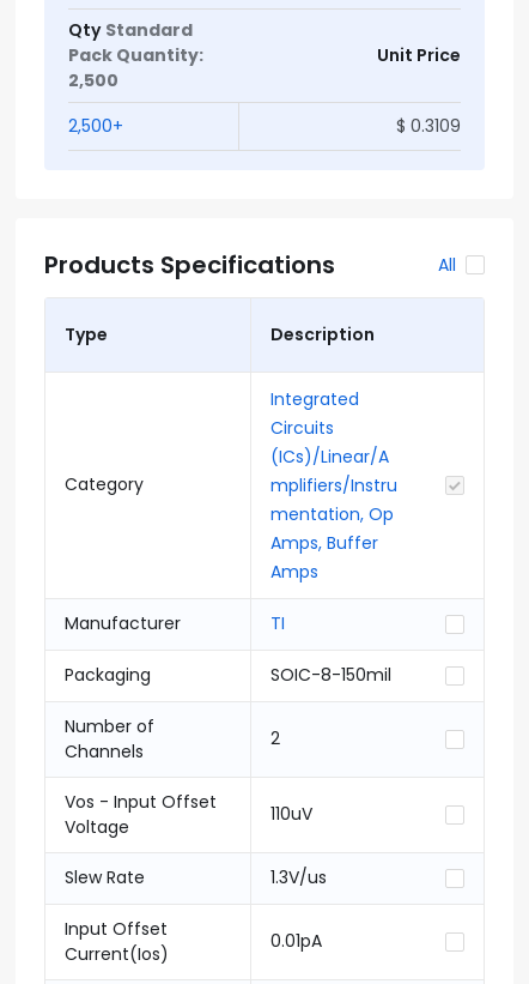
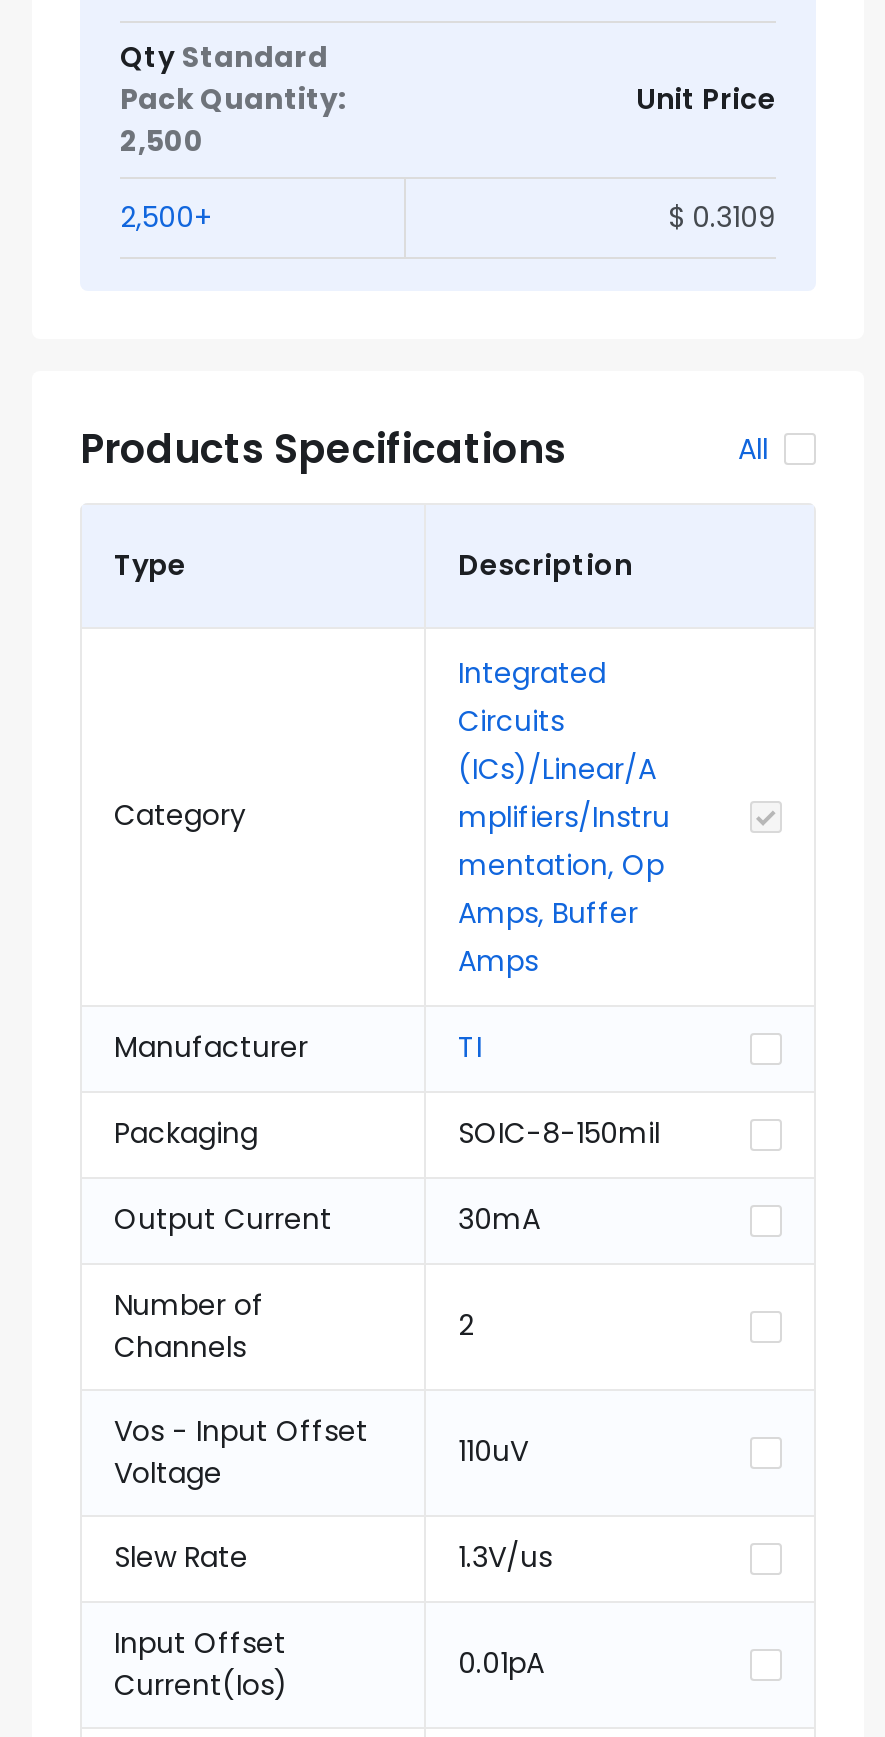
none -> [114,1199,540,1239] Output Current | 30mA

